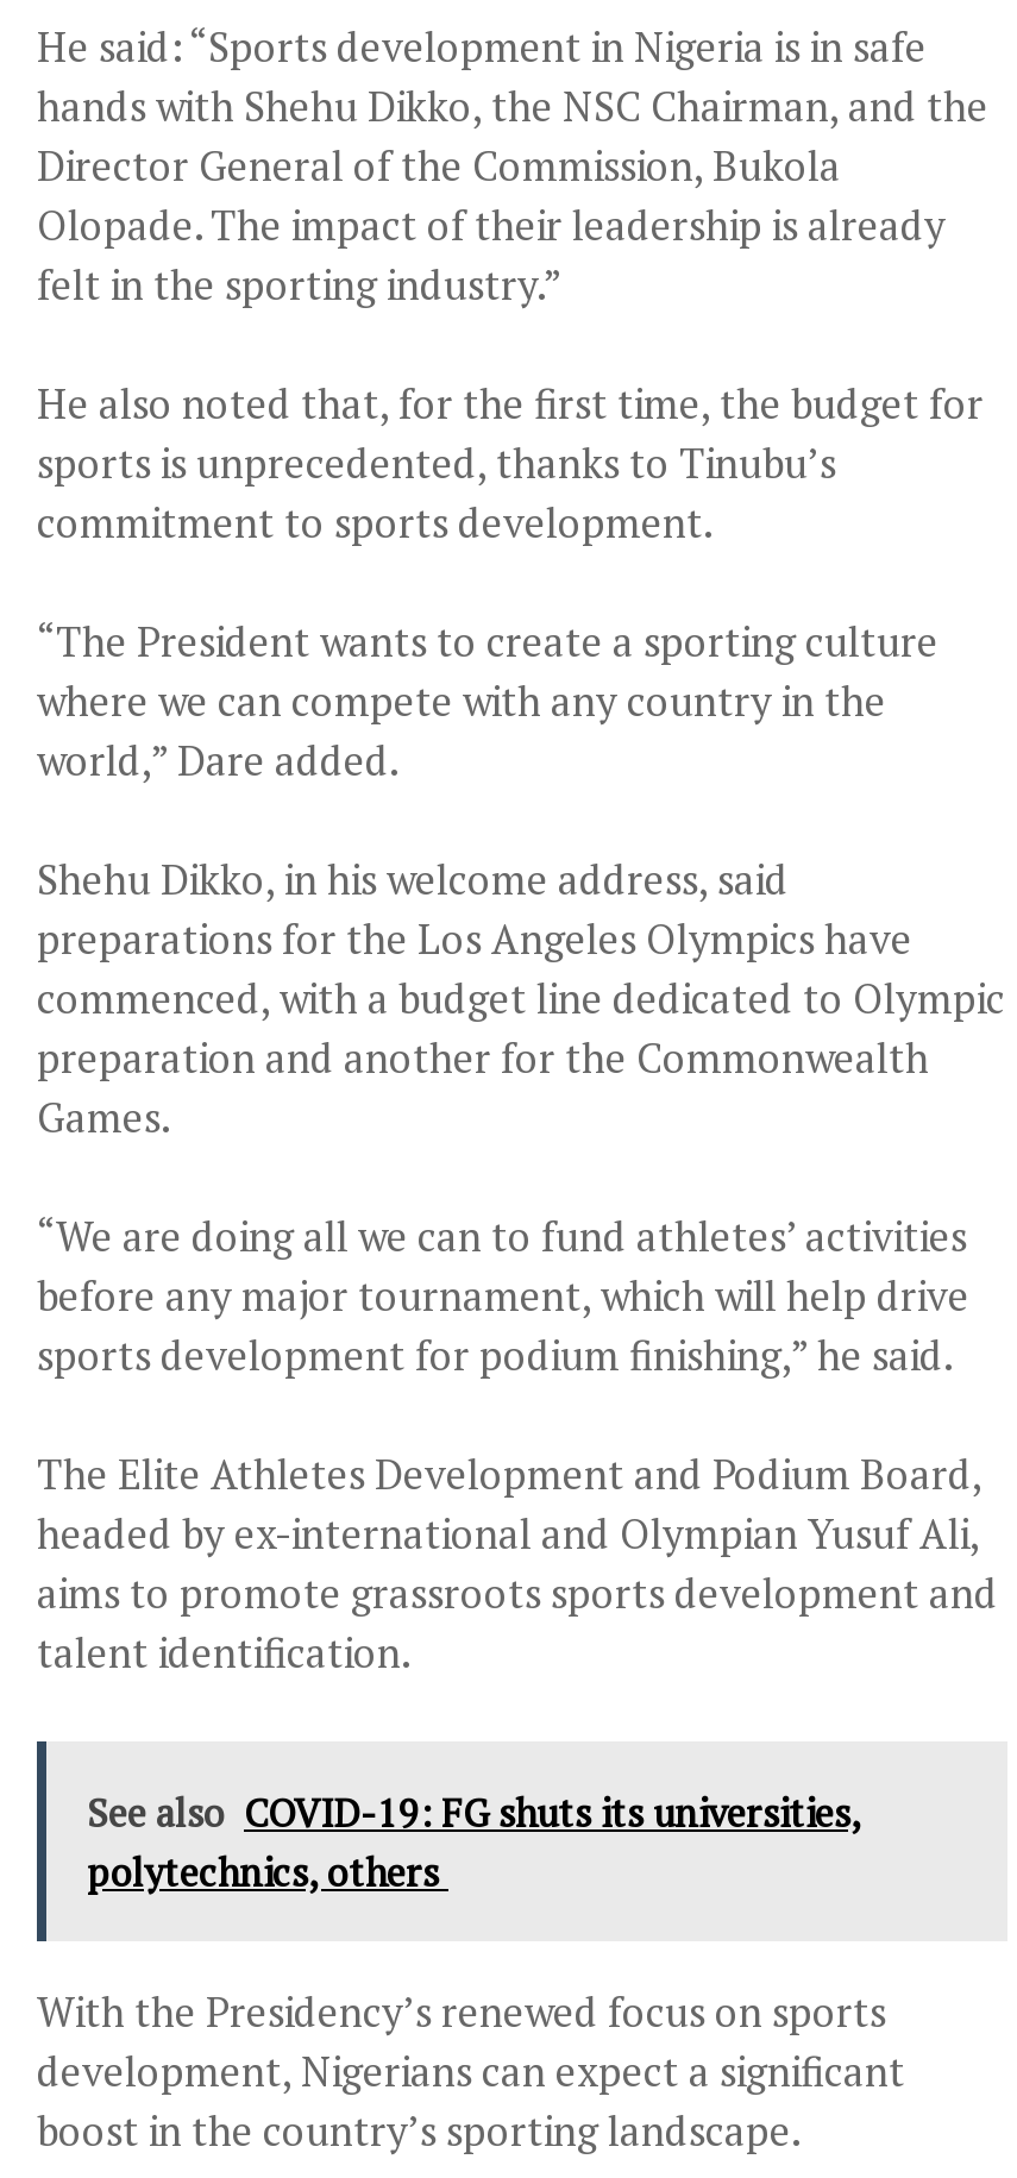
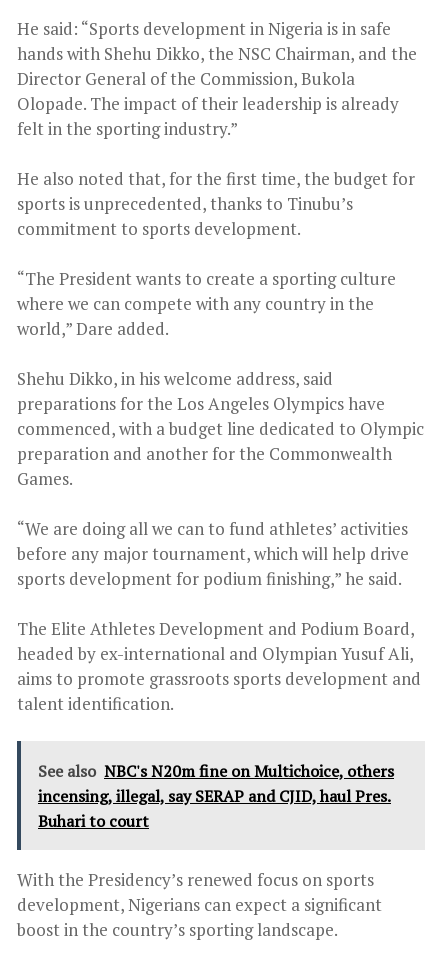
[87,1787,862,1899] See also COVID-19: FG shuts its universities, | polytechnics, others -> [38,760,394,832] See also NBC's N20m fine on Multichoice, others | incensing, illegal, say SERAP and CJID, haul Pres. | Buhari to court

